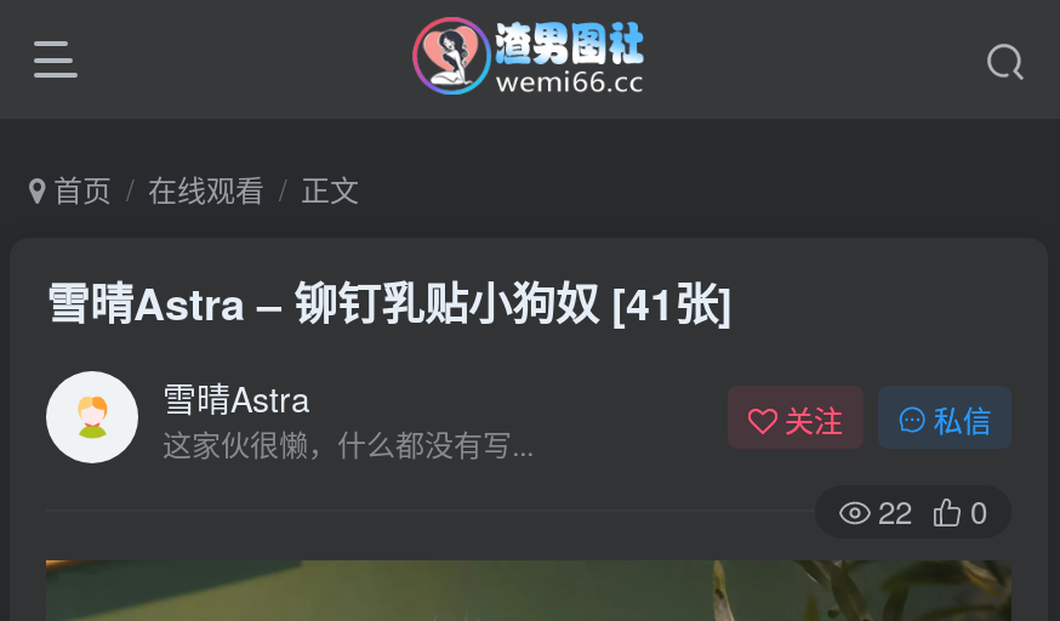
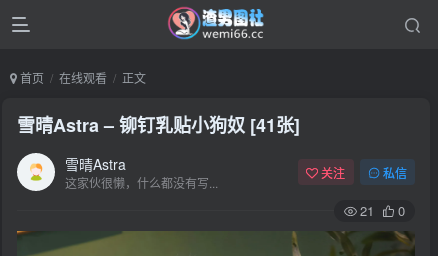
[878,488,987,534] 22 0 -> [360,201,405,220] 21 0

